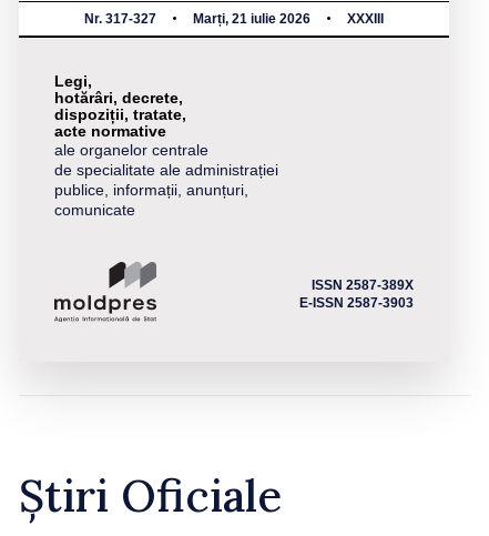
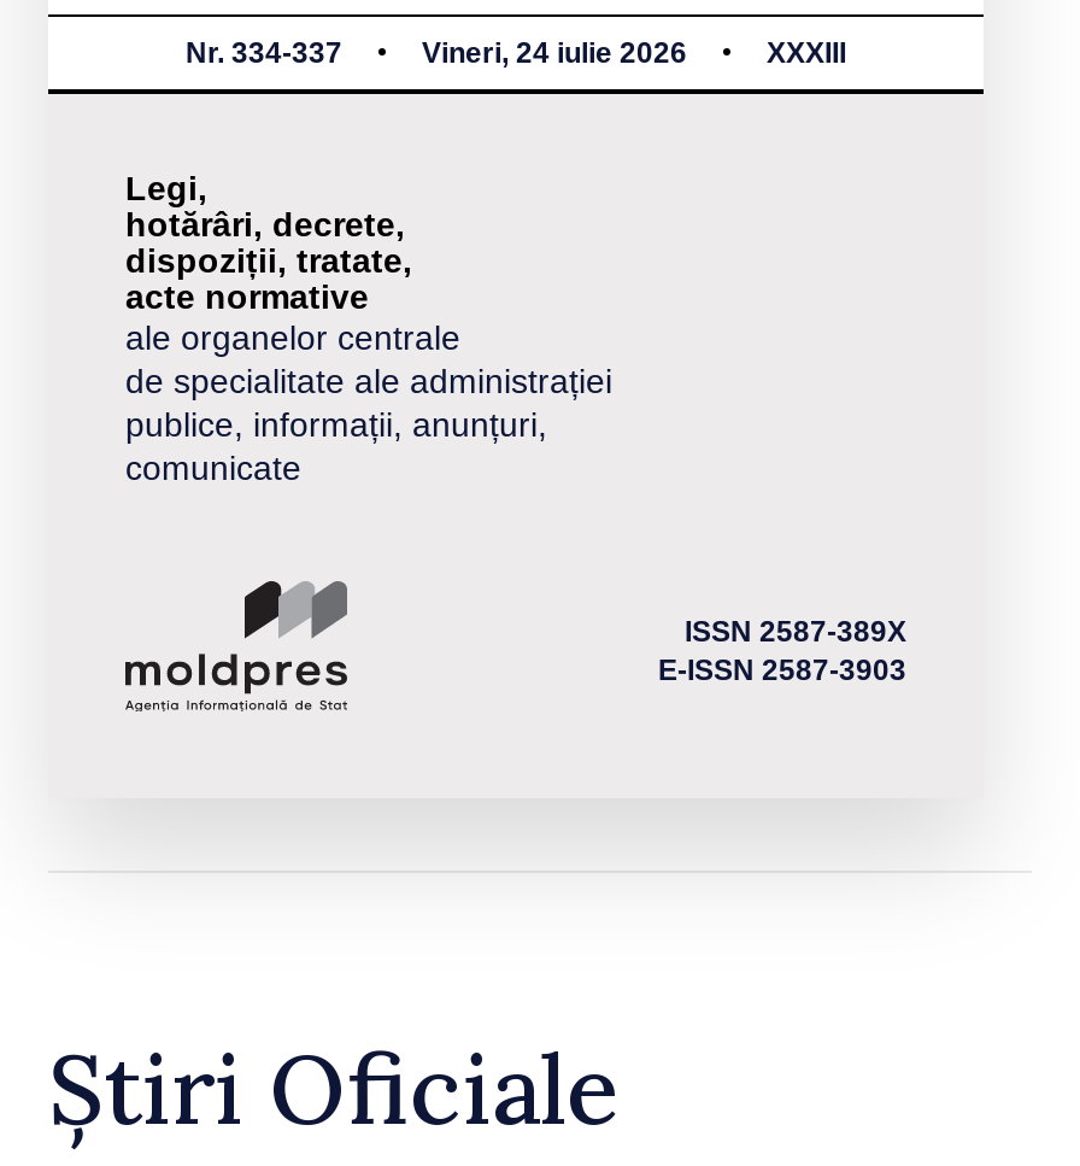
[84,11,310,26] Nr. 317-327 | Marți, 21 iulie 2026 -> [186,36,687,69] Nr. 334-337 | Vineri, 24 iulie 2026

